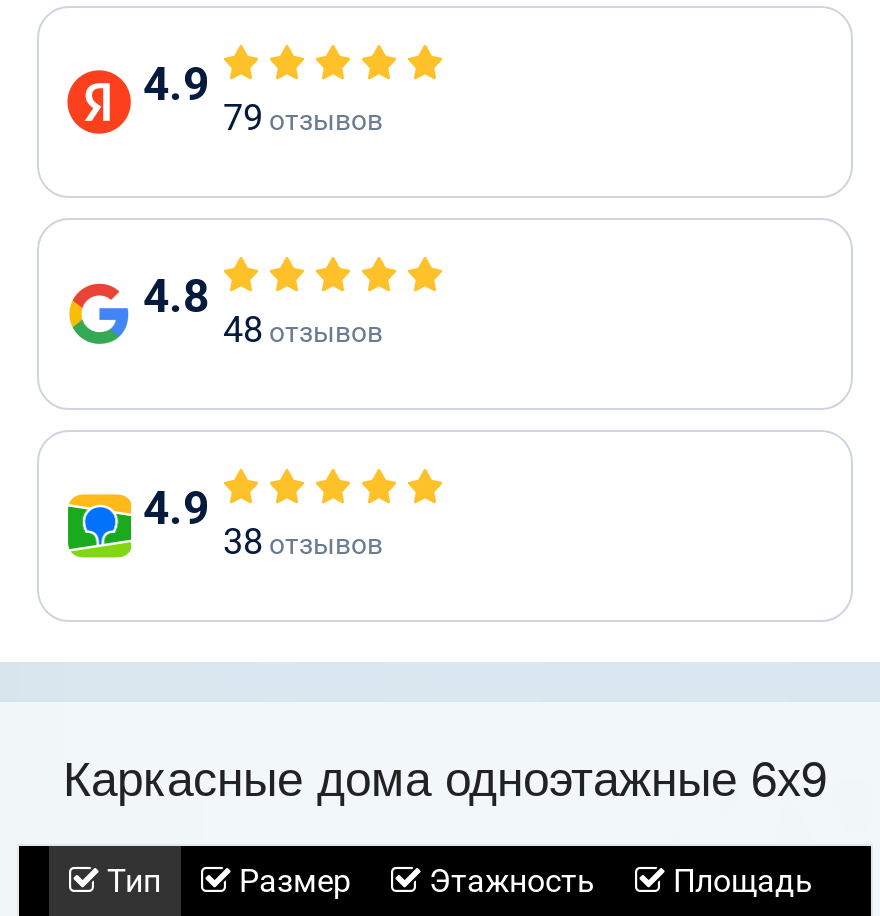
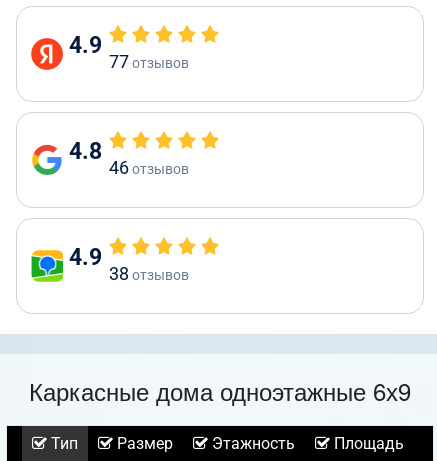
[223,96,383,138] 79 отзывов -> [109,51,189,72] 77 отзывов
[223,308,383,350] 48 отзывов -> [109,157,189,178] 46 отзывов

